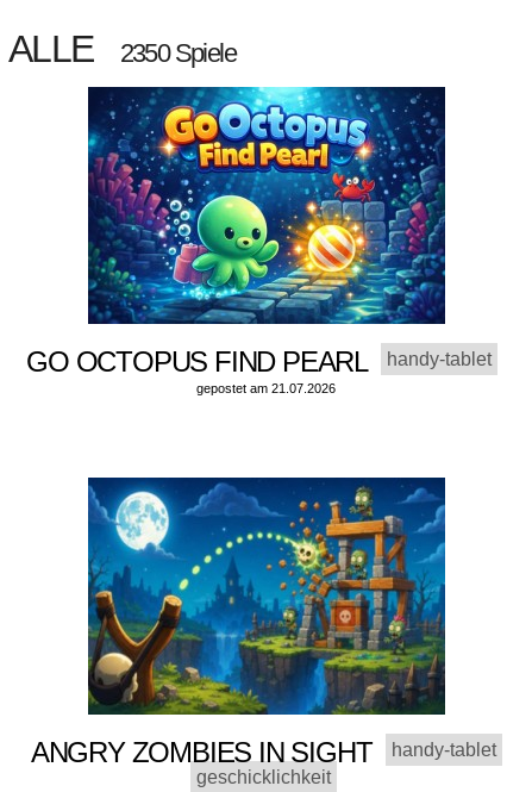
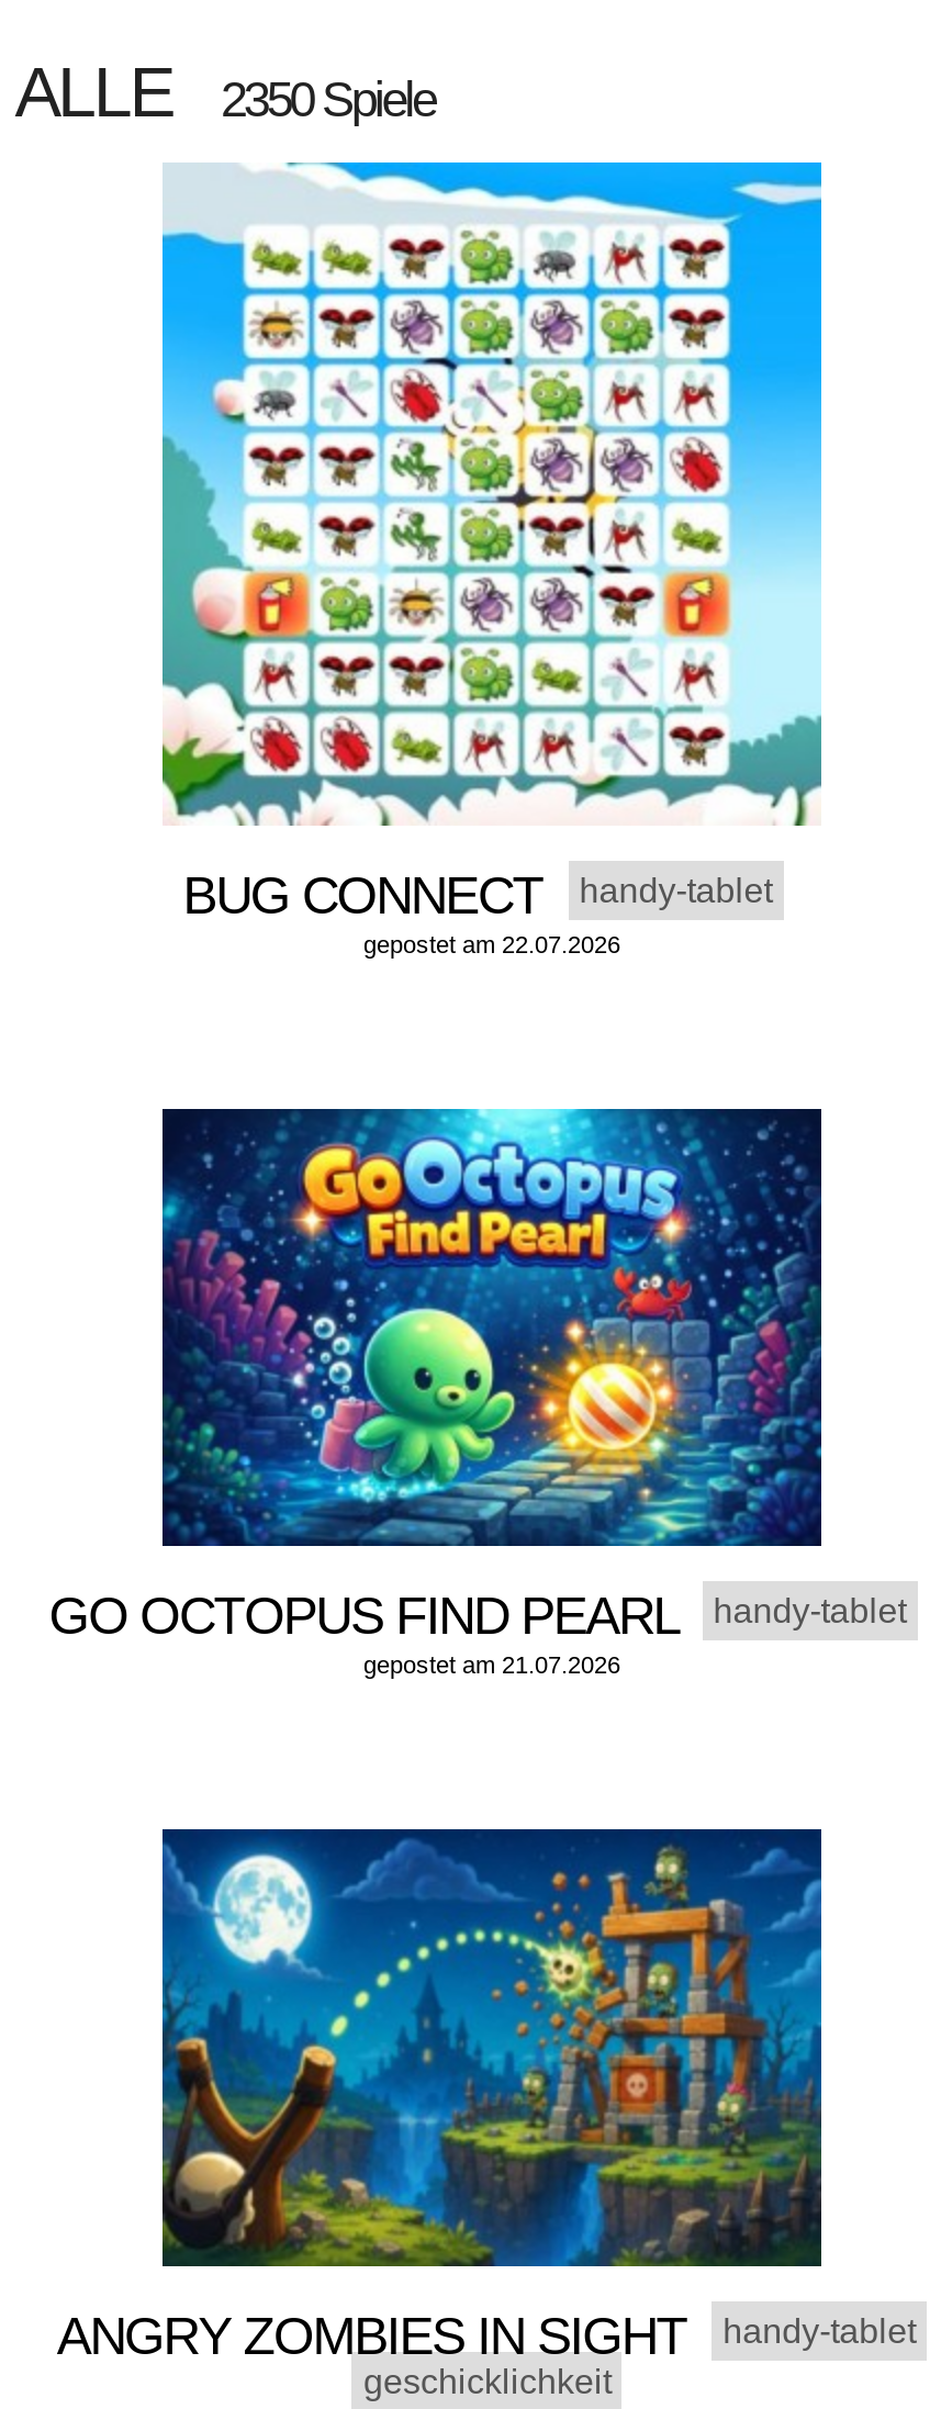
none -> [160,160,823,958] [image] | BUG CONNECT handy-tablet | gepostet am 22.07.2026

